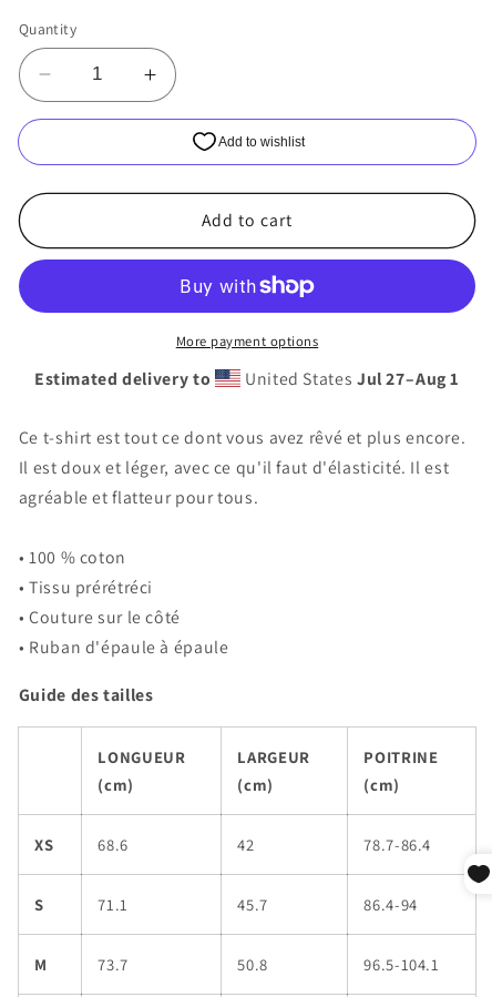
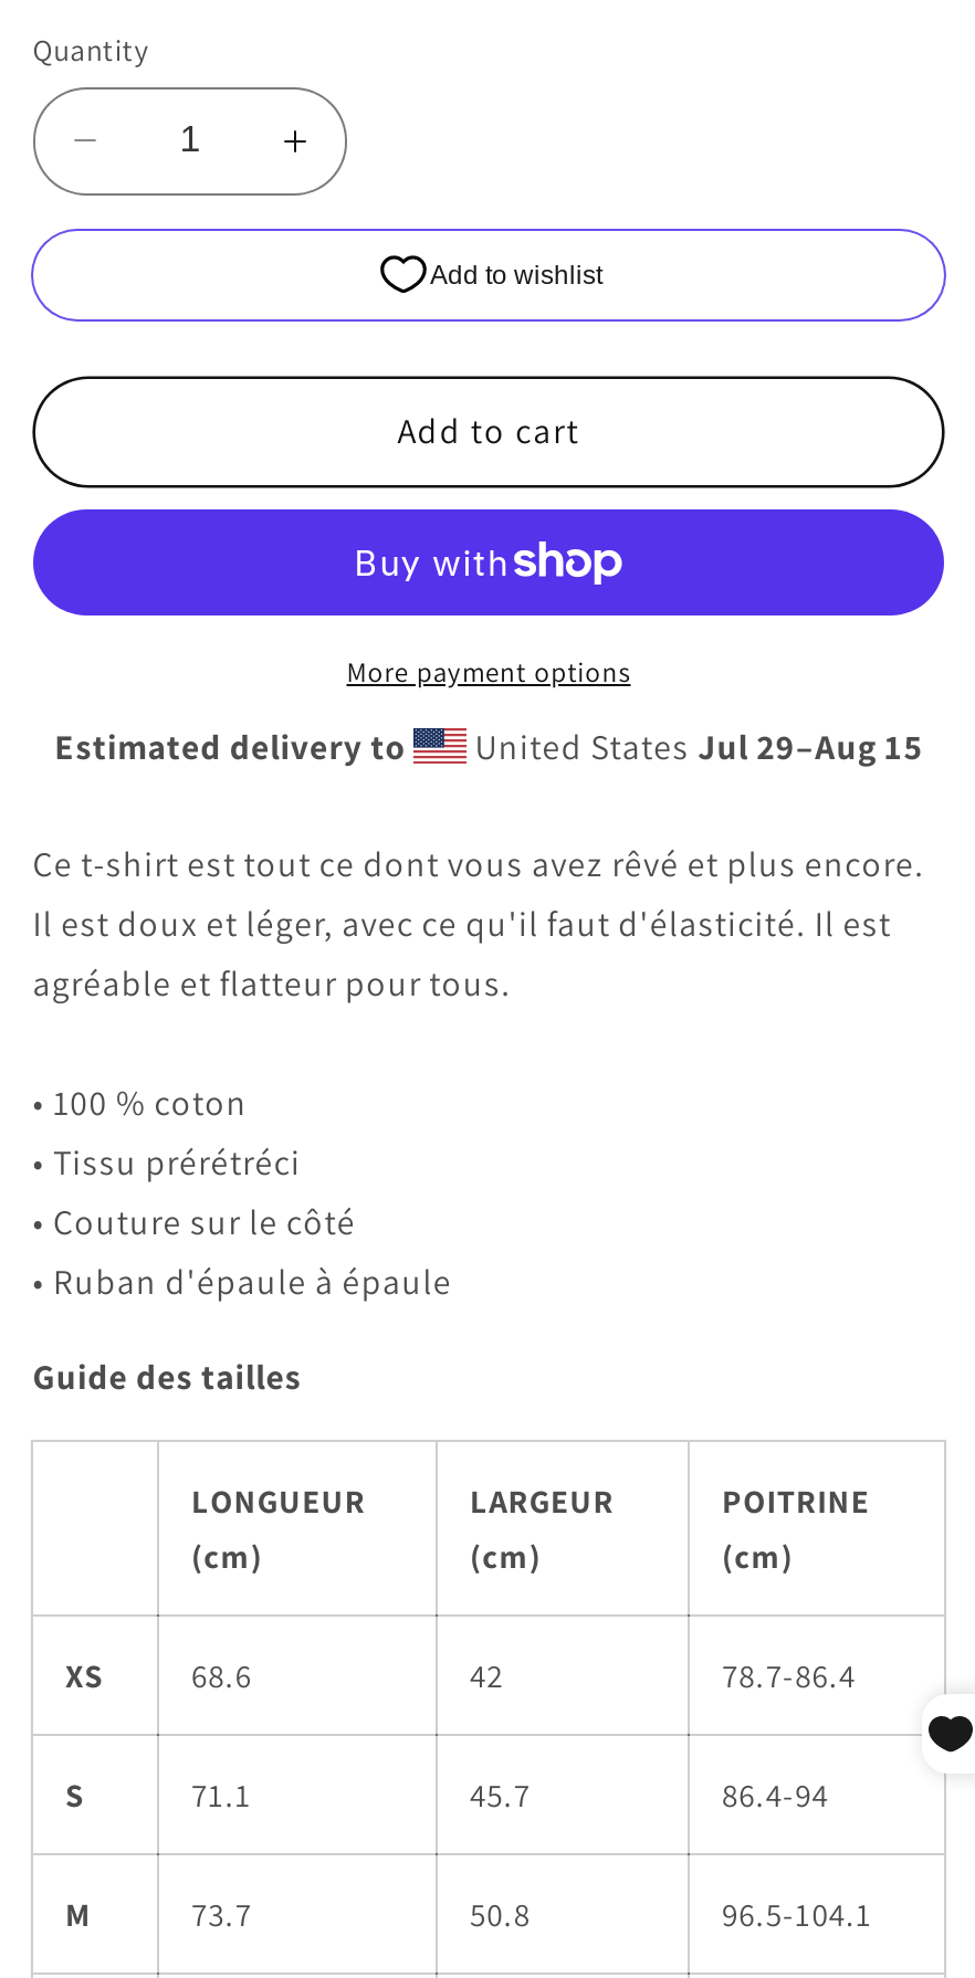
[241,367,460,390] United States Jul 27–Aug 1 -> [467,723,923,770] United States Jul 29–Aug 15

